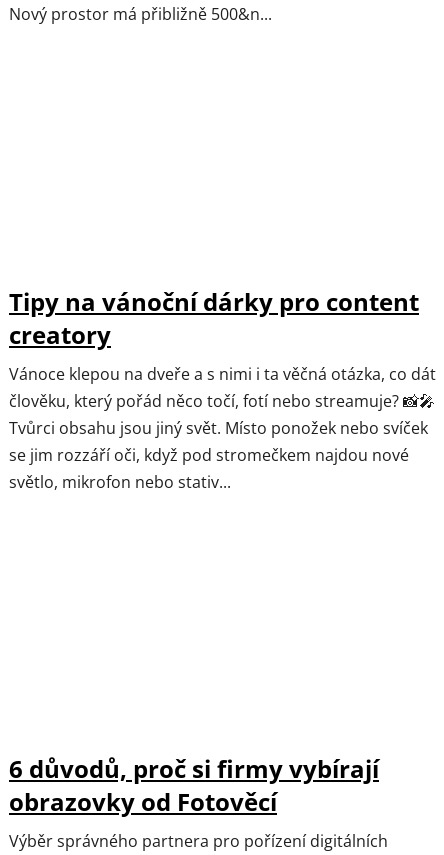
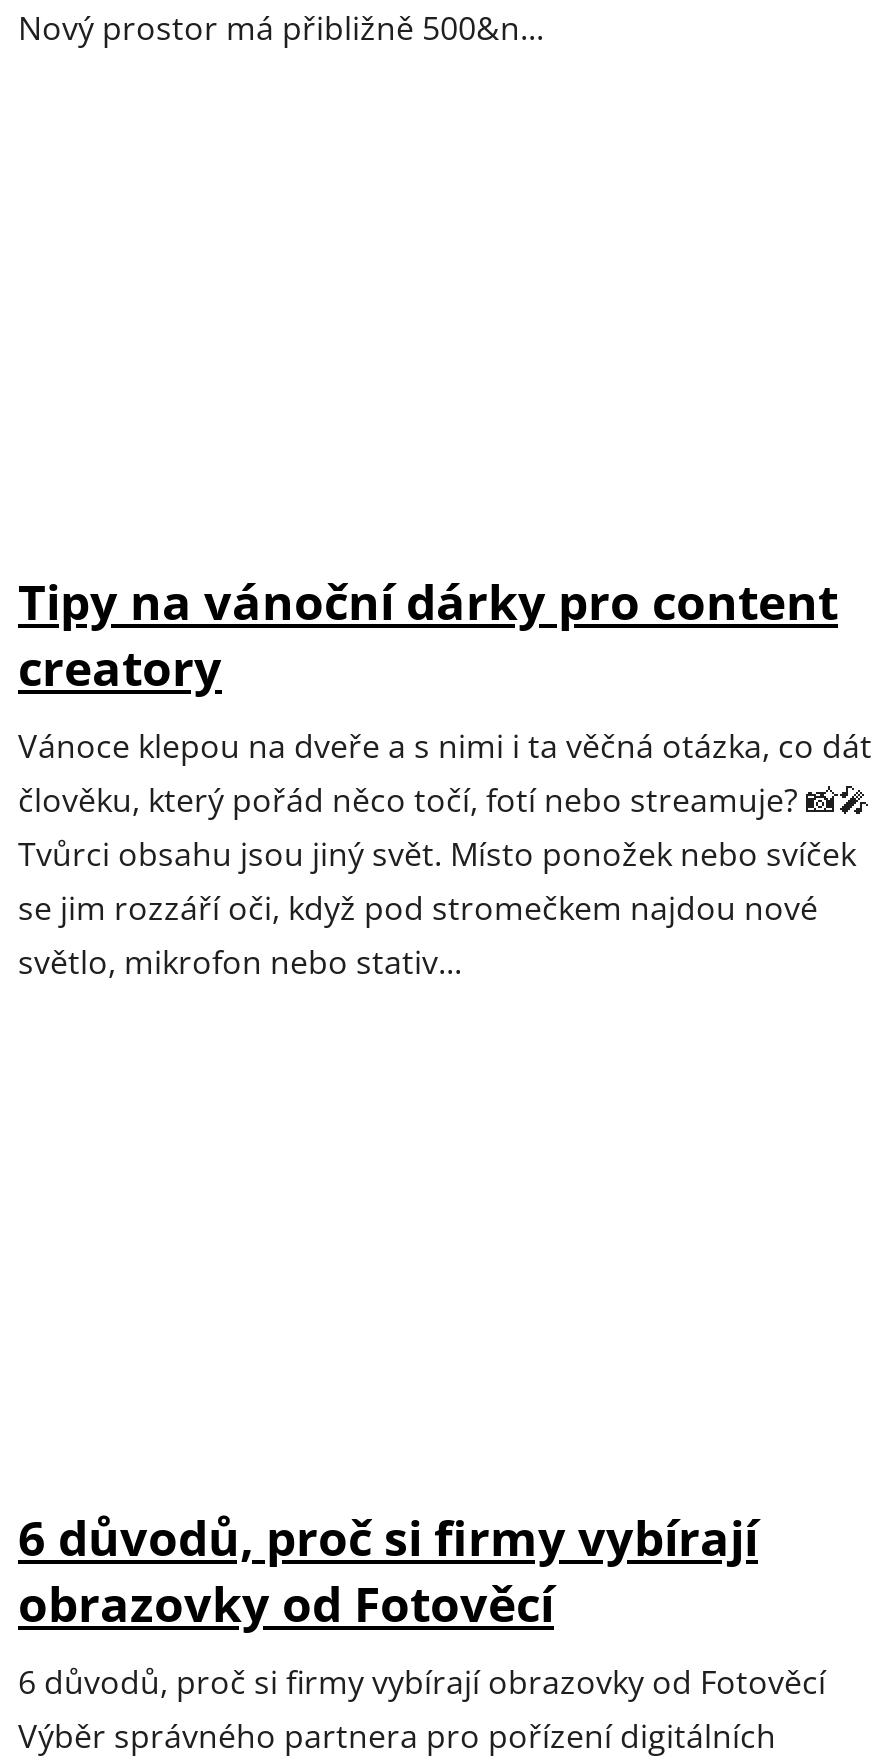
none -> [18,1660,826,1704] 6 důvodů, proč si firmy vybírají obrazovky od Fotověcí

